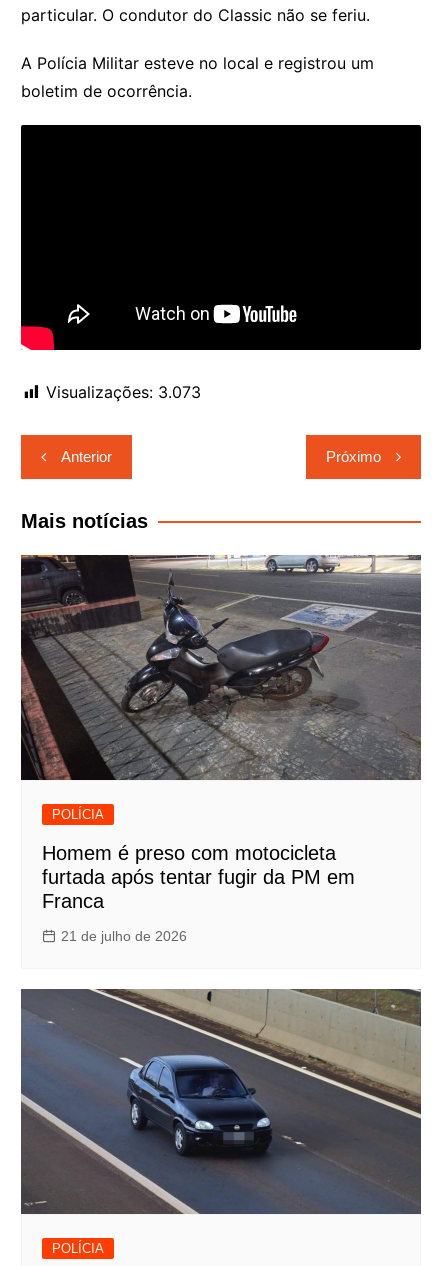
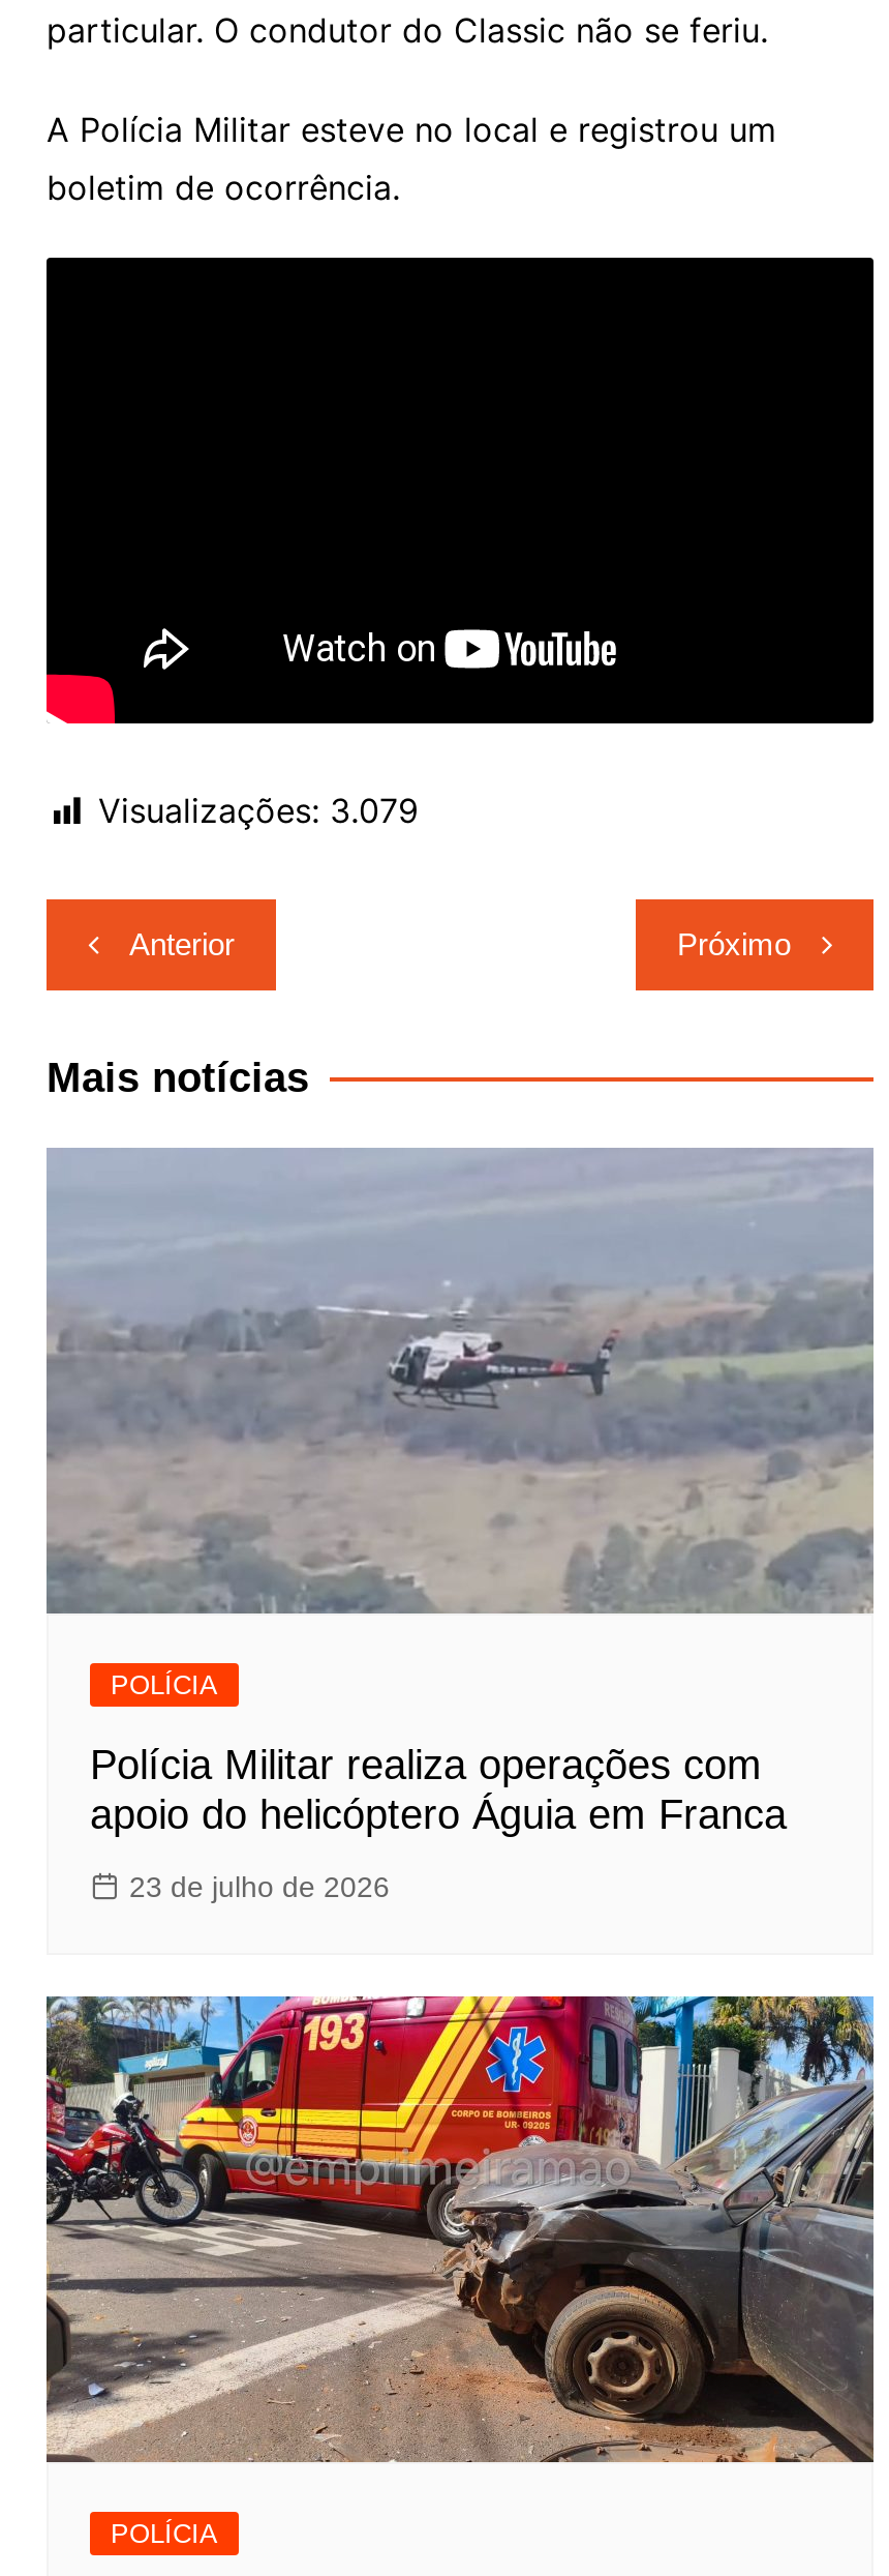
[46,382,201,402] Visualizações: 3.073 -> [98,789,419,831] Visualizações: 3.079
[21,554,421,780] [image] -> [47,1147,873,1615] [image]
[42,842,355,912] Homem é preso com motocicleta | furtada após tentar fugir da PM em | Franca -> [90,1742,787,1837] Polícia Militar realiza operações com | apoio do helicóptero Águia em Franca
[61,928,187,944] 21 de julho de 2026 -> [129,1870,390,1903] 23 de julho de 2026
[20,988,421,1215] [image] -> [47,1993,876,2463] [image]

